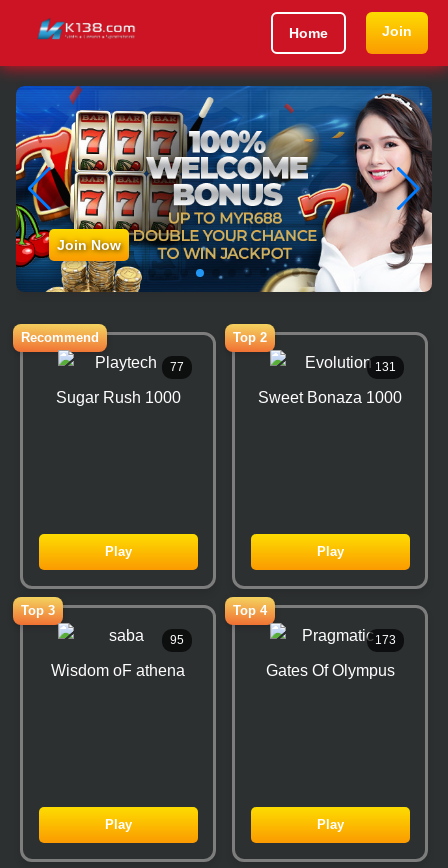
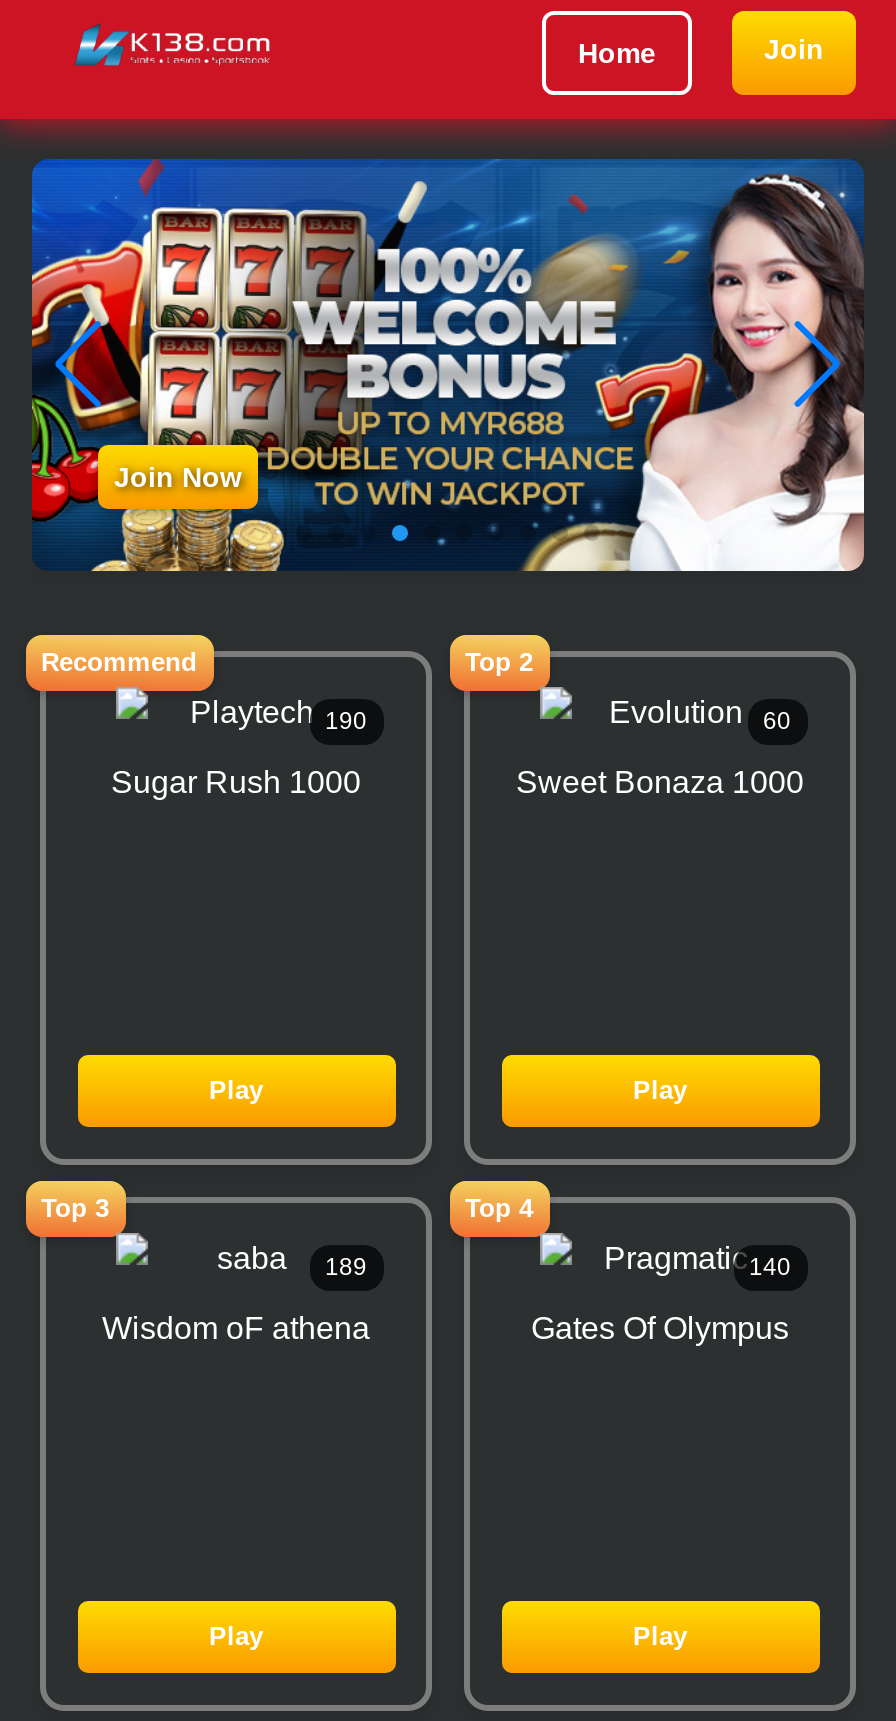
[169,360,183,374] 77 -> [325,708,367,736] 190
[374,360,395,374] 131 -> [763,708,791,736] 60
[169,633,183,647] 95 -> [325,1254,367,1282] 189
[374,633,395,647] 173 -> [749,1254,791,1282] 140

